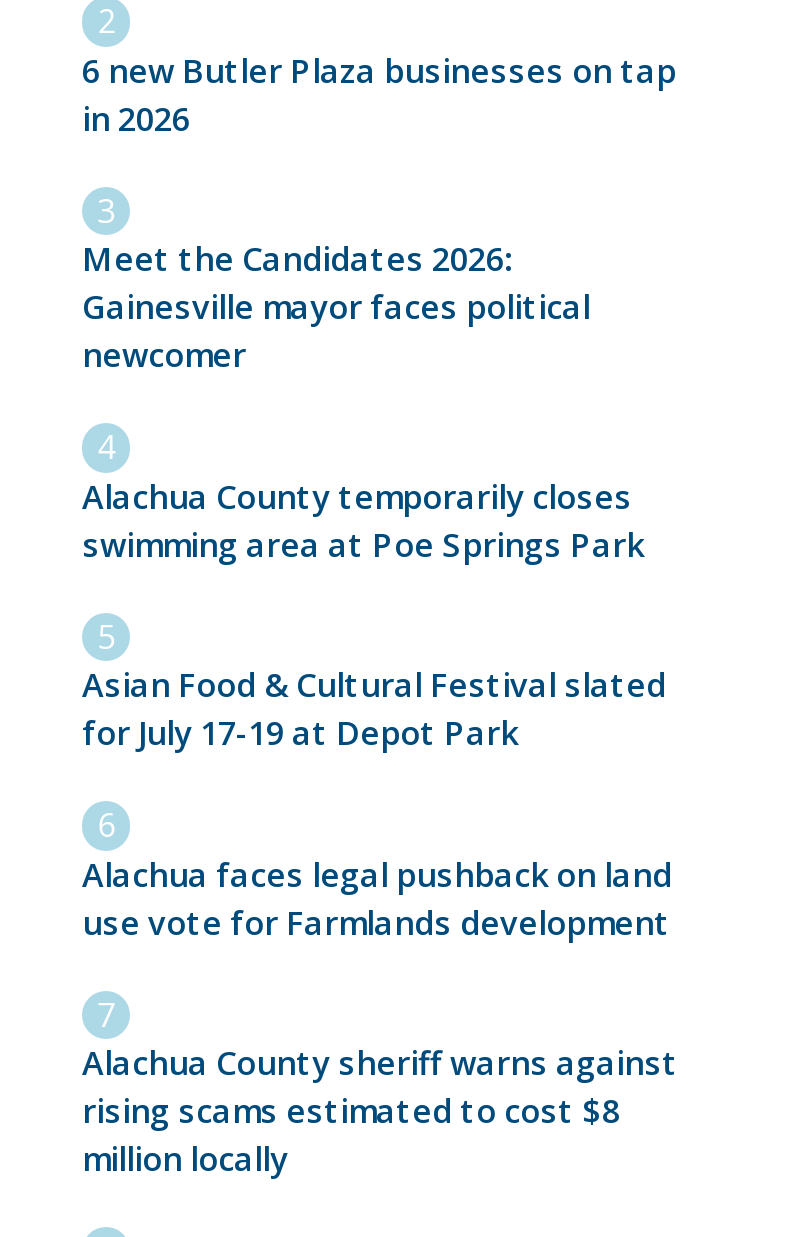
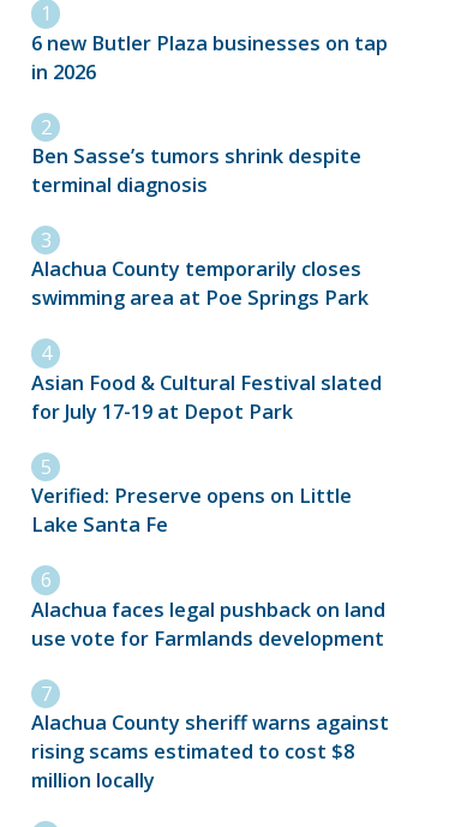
[82,238,590,378] Meet the Candidates 2026: | Gainesville mayor faces political | newcomer -> [31,143,361,198] Ben Sasse’s tumors shrink despite | terminal diagnosis
moved [82,475,666,755] -> [31,256,382,425]: Alachua County temporarily closes | swimming area at Poe Springs Park | Asian Food & Cultural Festival slated | for July 17-19 at Depot Park
none -> [31,483,352,538] Verified: Preserve opens on Little | Lake Santa Fe

